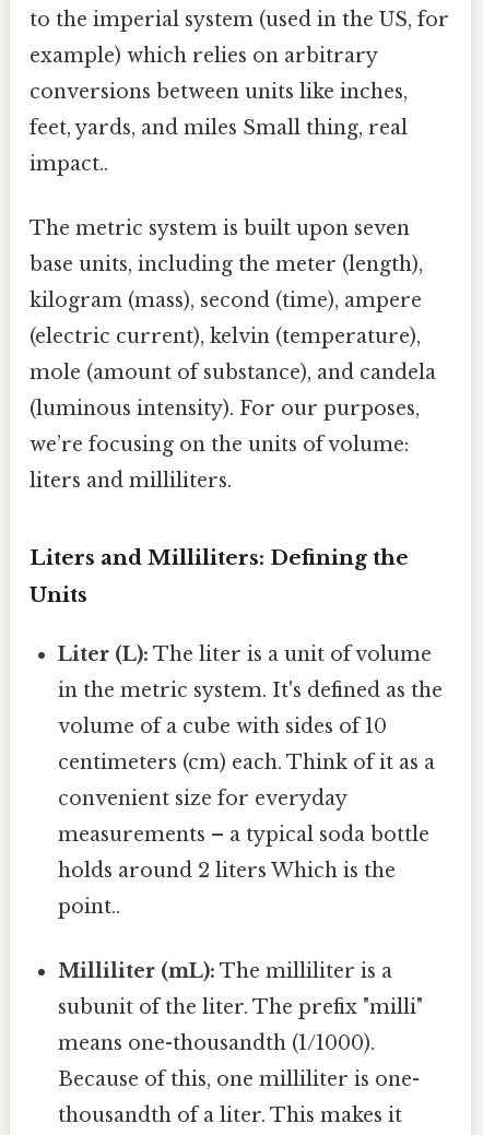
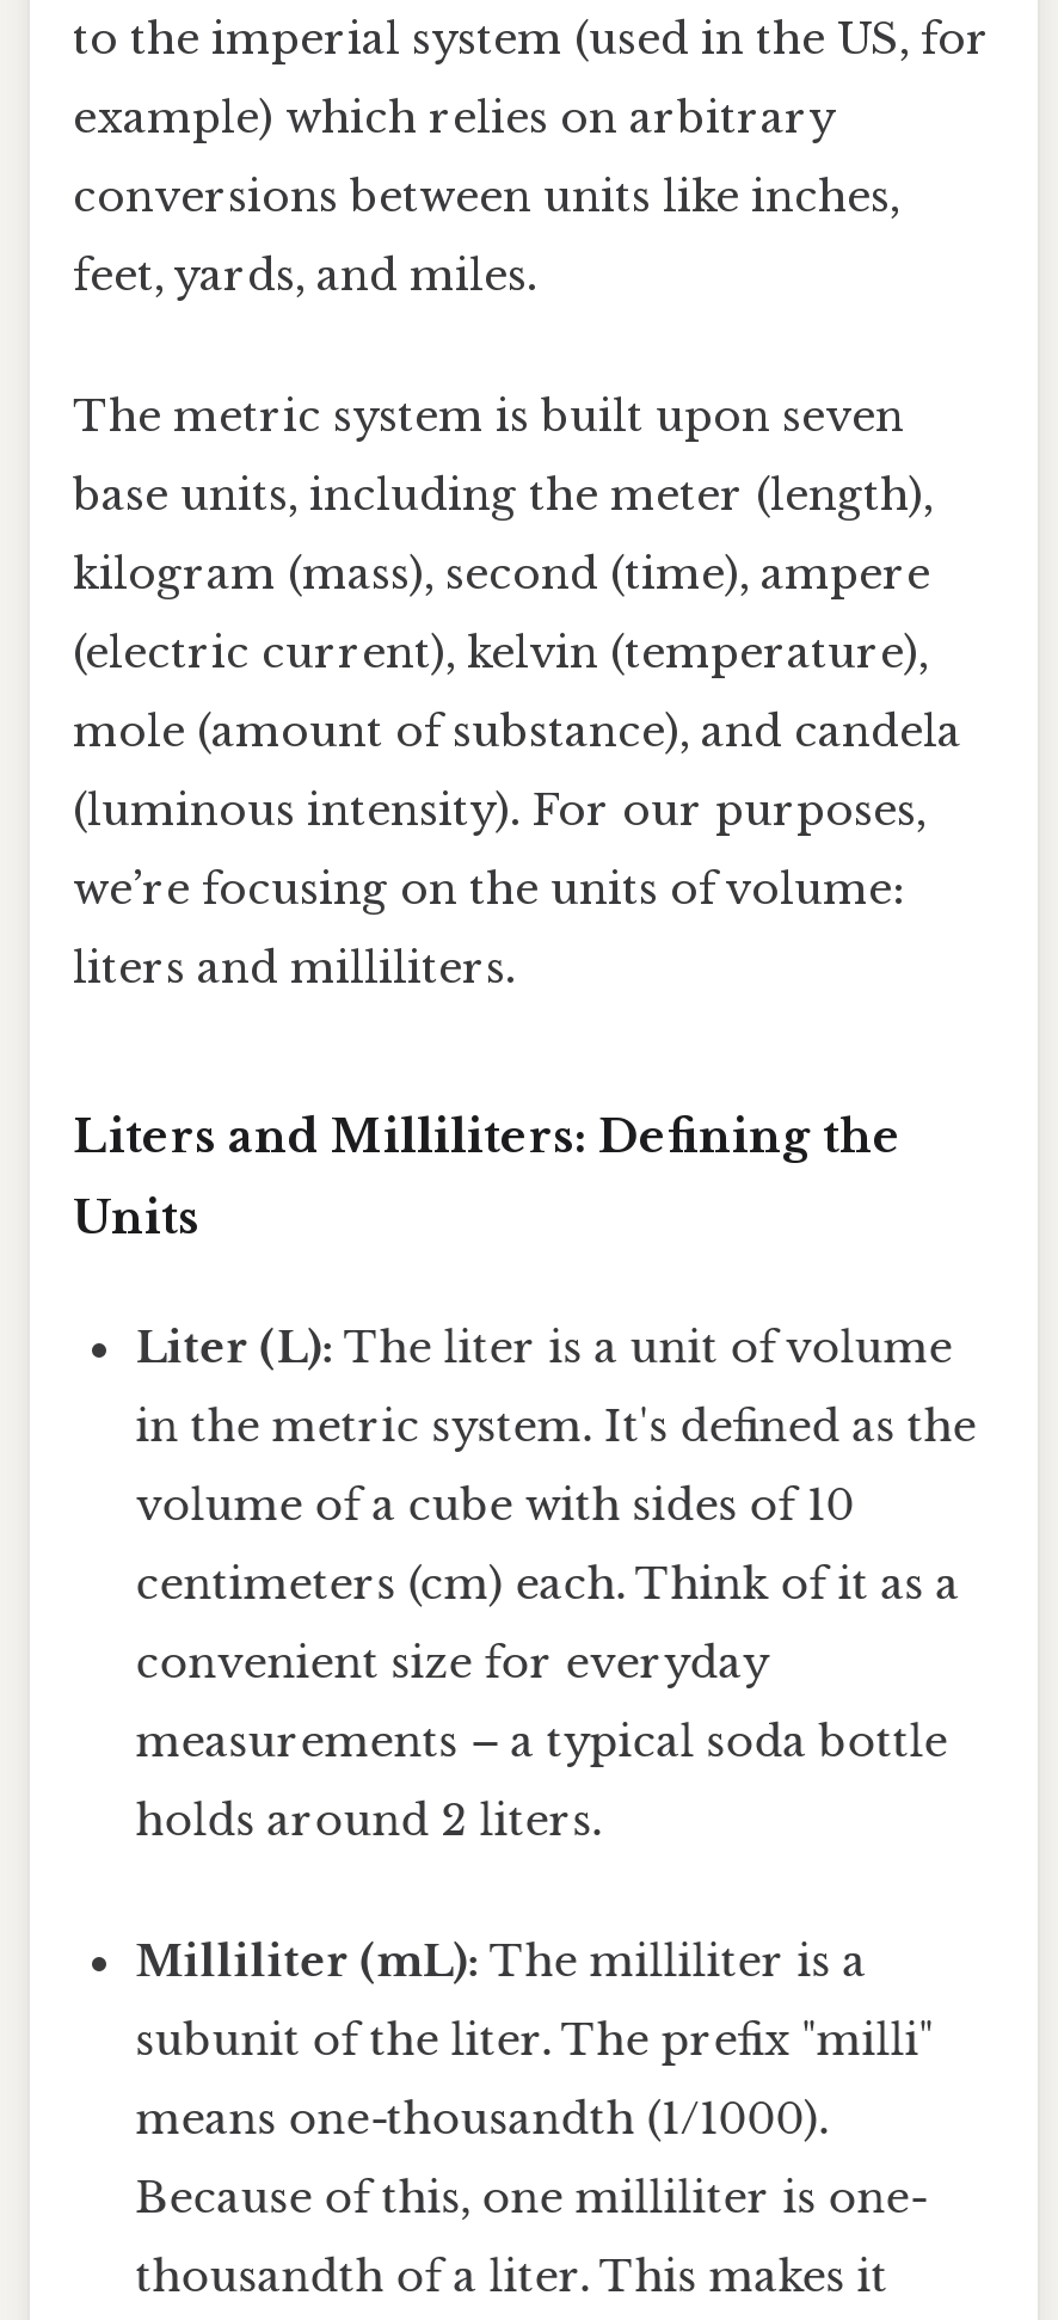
[30,116,408,176] feet, yards, and miles Small thing, real | impact.. -> [73,249,536,302] feet, yards, and miles.
[58,859,396,919] holds around 2 liters Which is the | point.. -> [135,1795,601,1847] holds around 2 liters.

